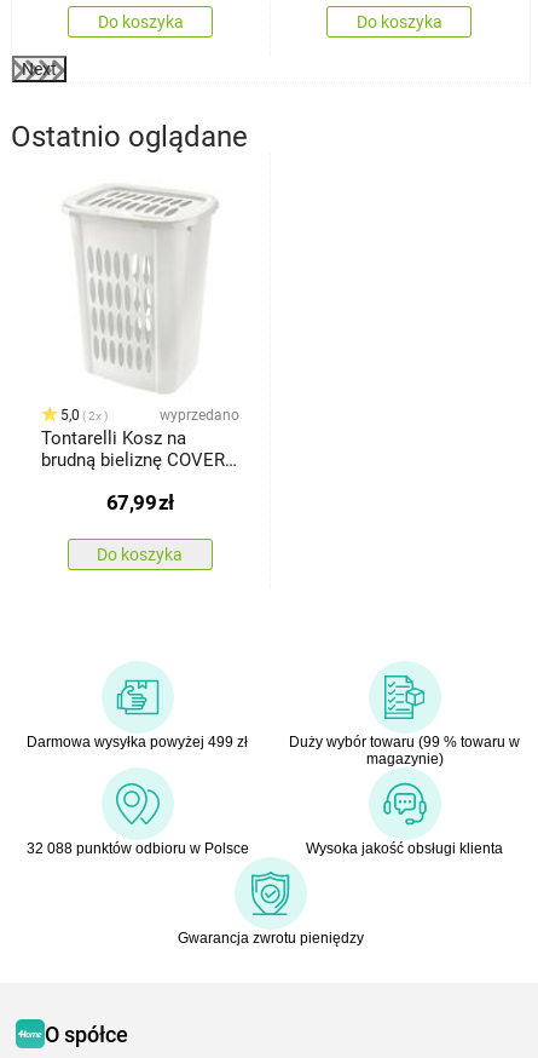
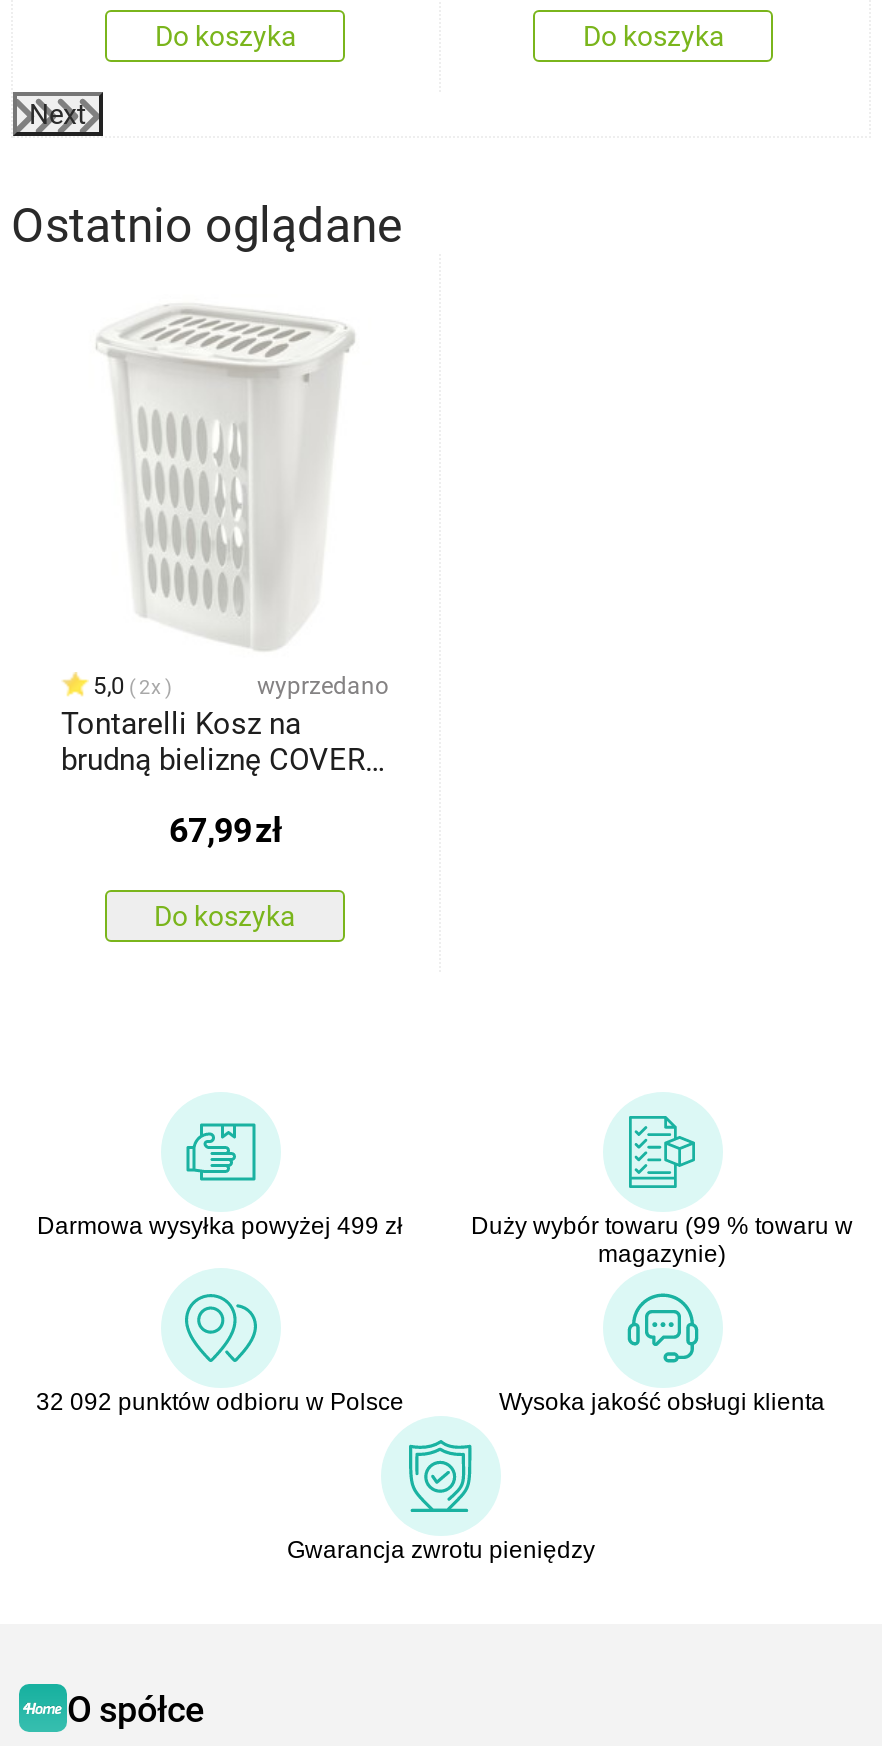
[26,840,248,857] 32 088 punktów odbioru w Polsce -> [36,1389,404,1417] 32 092 punktów odbioru w Polsce

